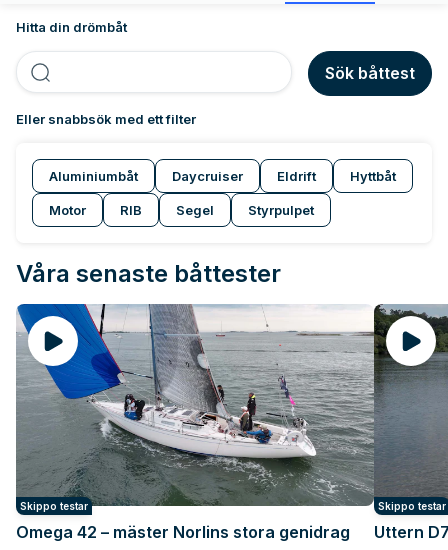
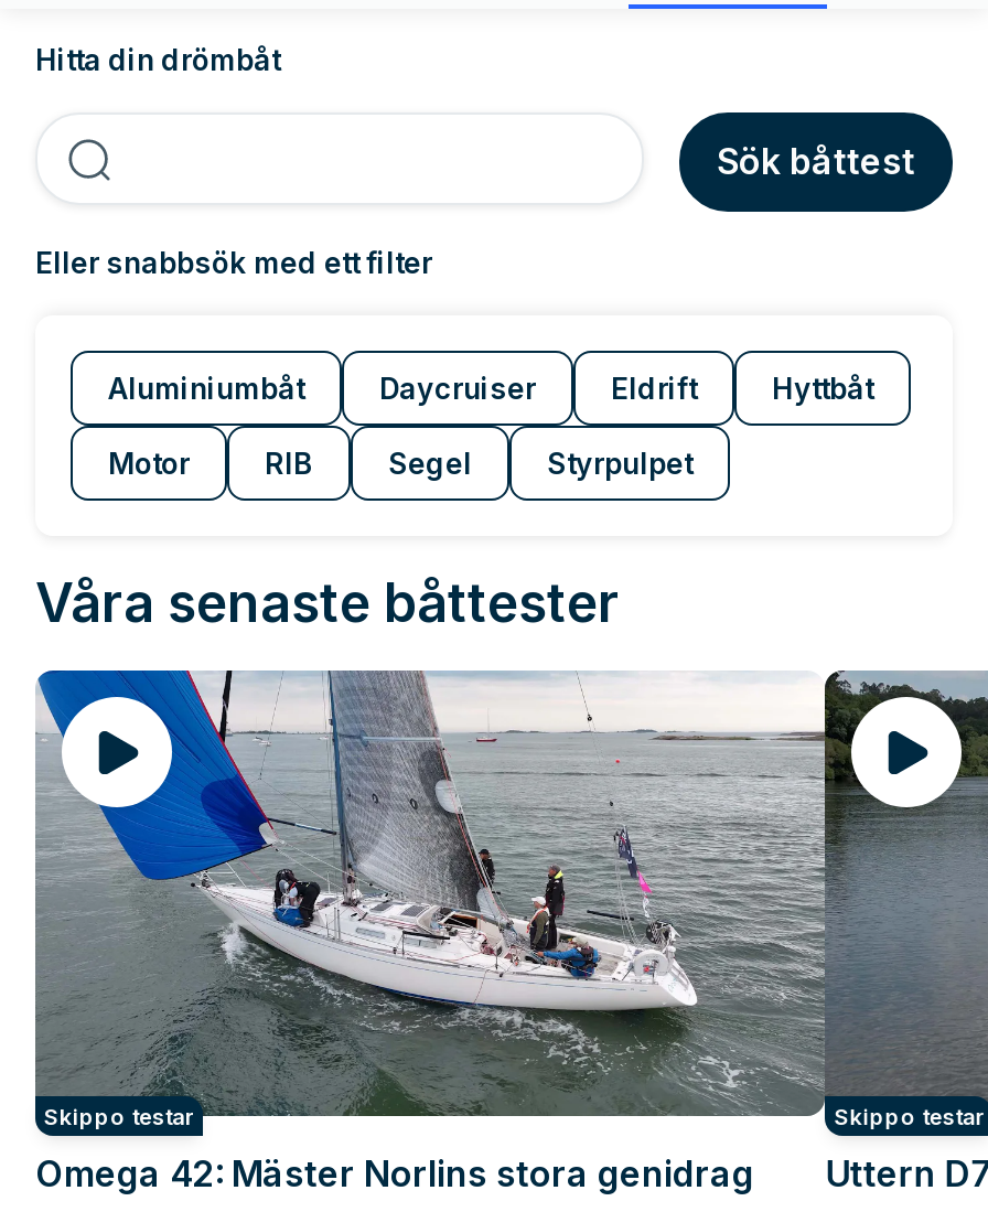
[16,522,350,542] Omega 42 – mäster Norlins stora genidrag -> [35,1150,754,1195] Omega 42: Mäster Norlins stora genidrag

